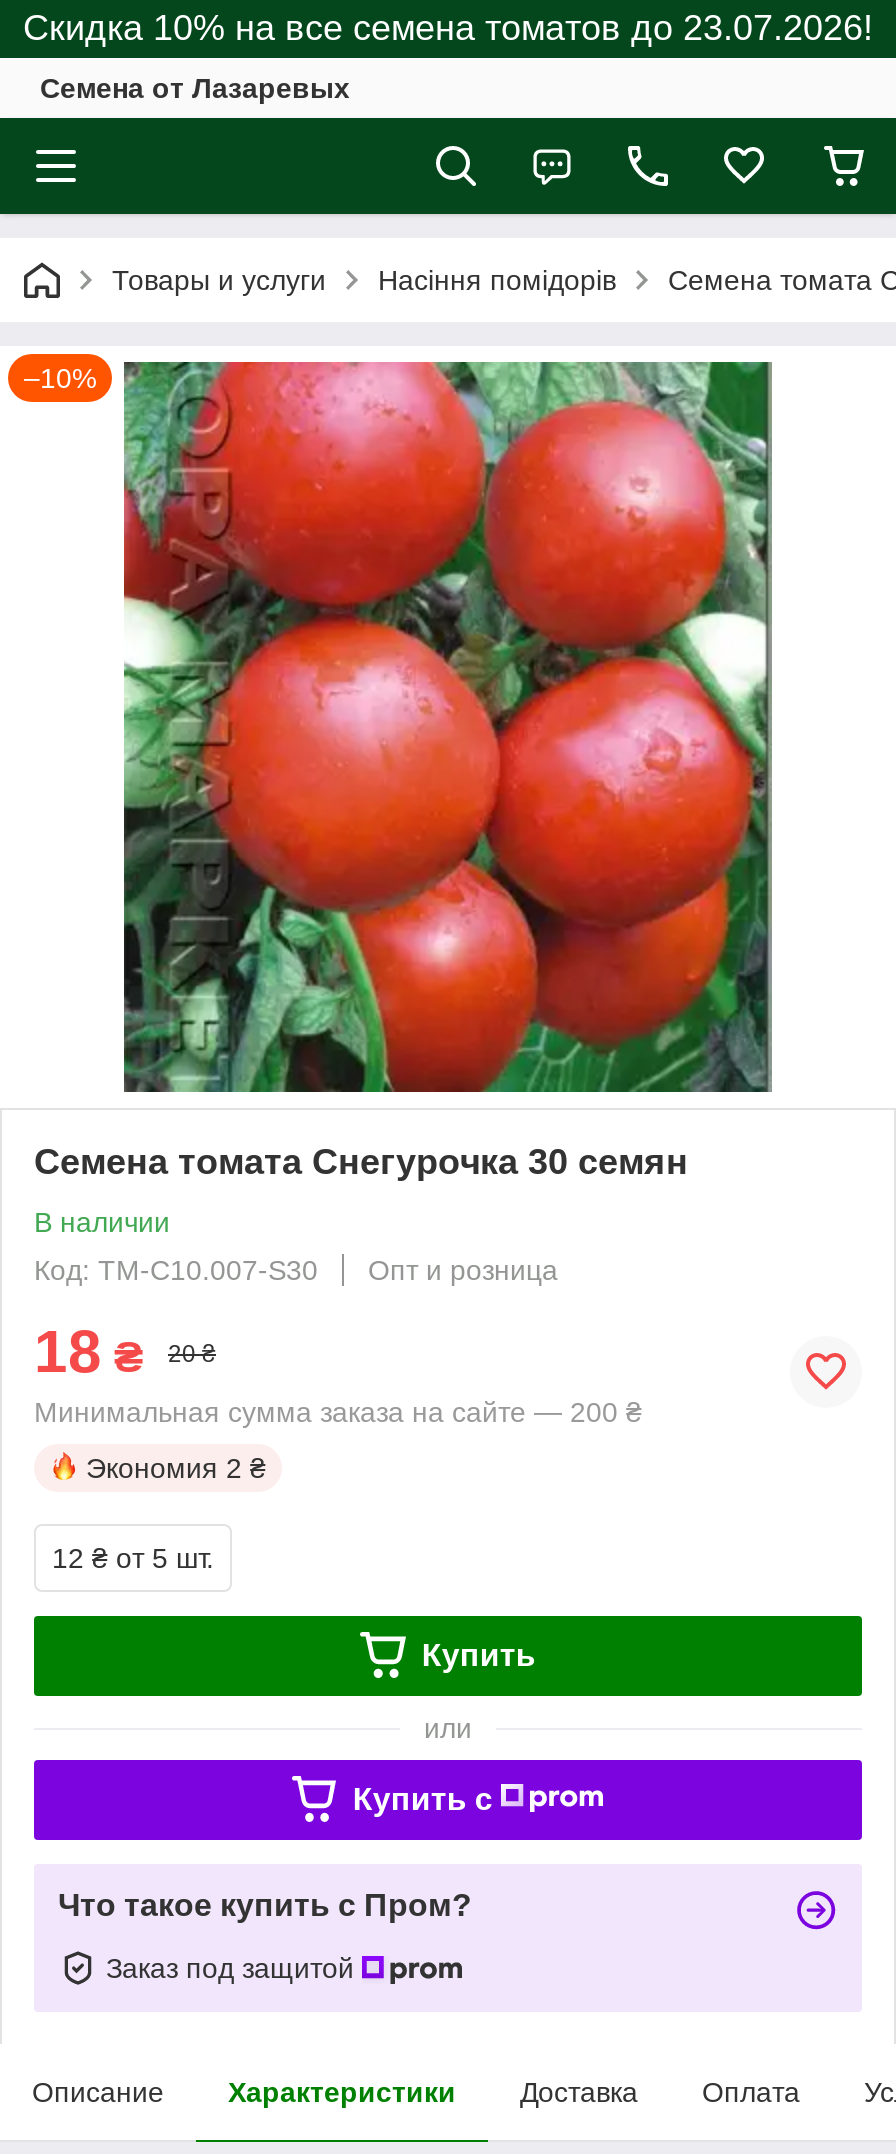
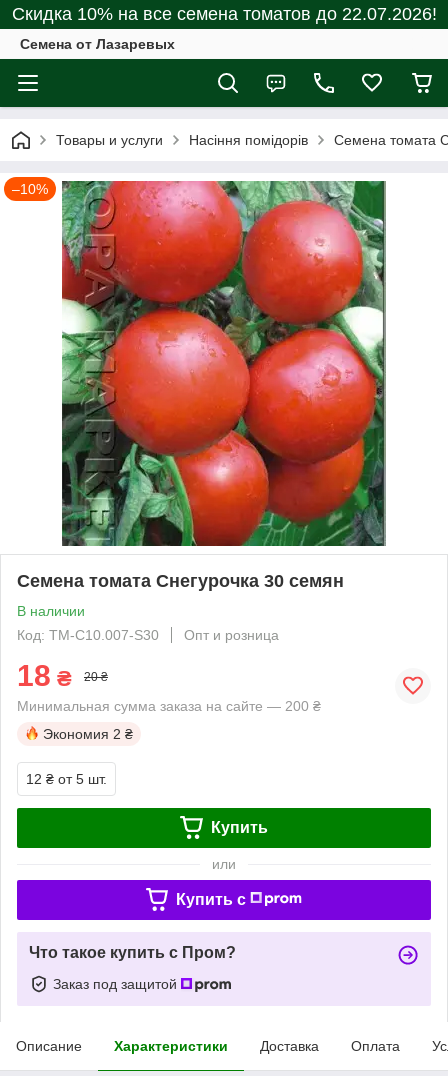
[23,8,873,48] Скидка 10% на все семена томатов до 23.07.2026! -> [11,4,436,24] Скидка 10% на все семена томатов до 22.07.2026!

